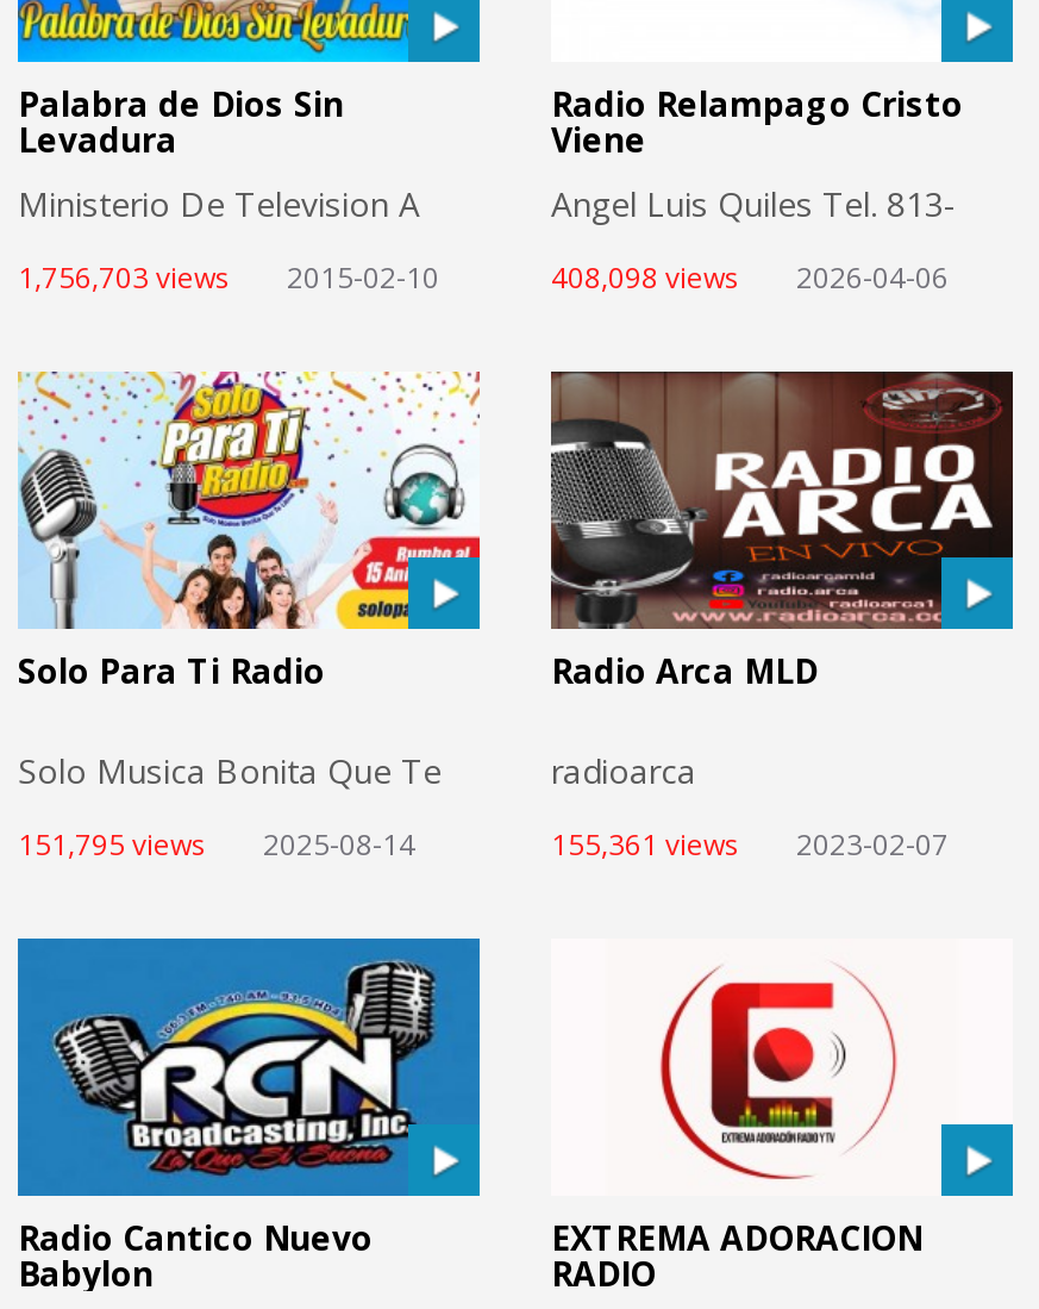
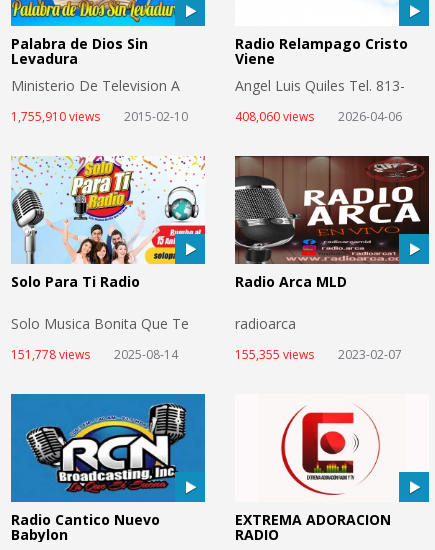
[18,258,439,298] 1,756,703 views 2015-02-10 -> [11,108,188,125] 1,755,910 views 2015-02-10
[551,258,949,298] 408,098 views 2026-04-06 -> [235,108,402,125] 408,060 views 2026-04-06
[18,824,415,864] 151,795 views 2025-08-14 -> [11,346,178,363] 151,778 views 2025-08-14
[551,824,949,864] 155,361 views 2023-02-07 -> [235,346,402,363] 155,355 views 2023-02-07

